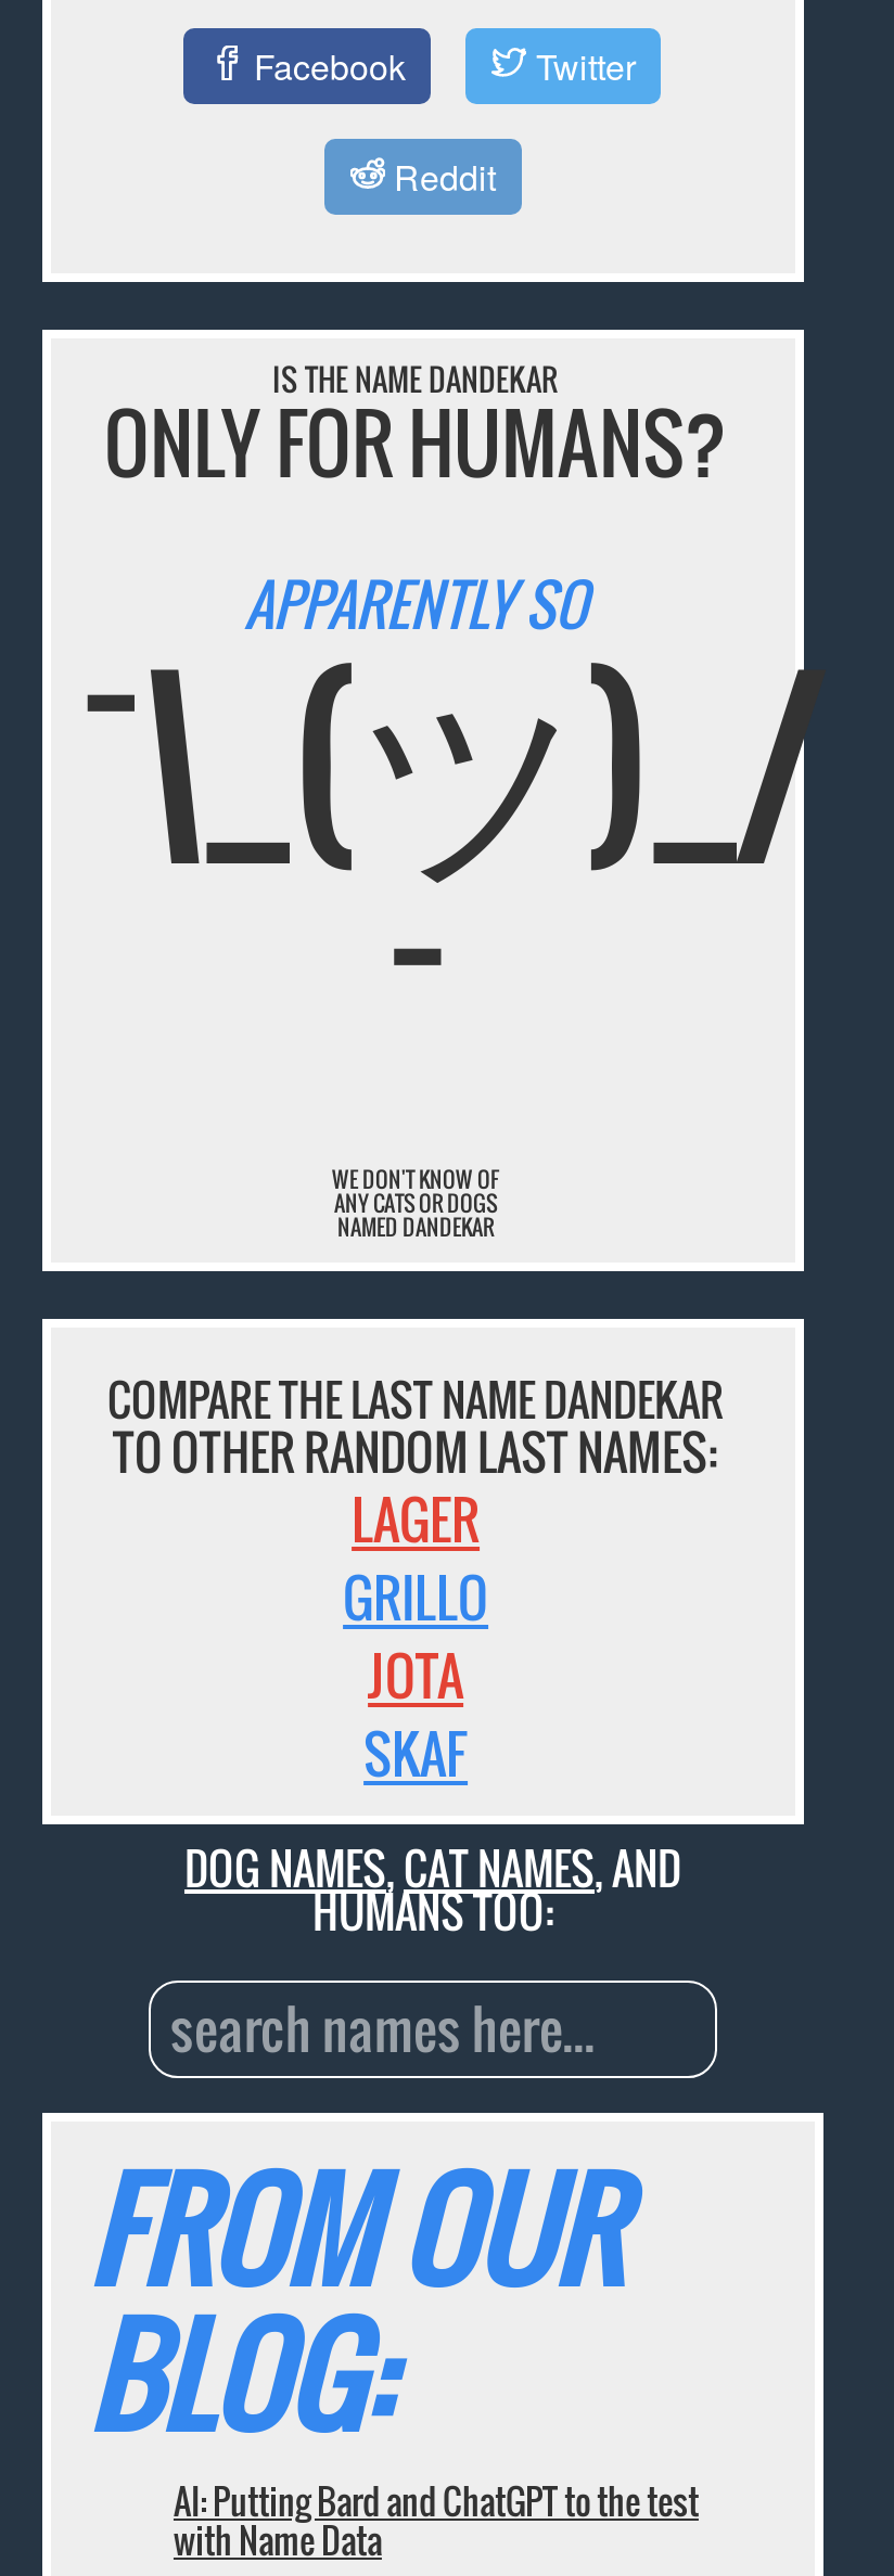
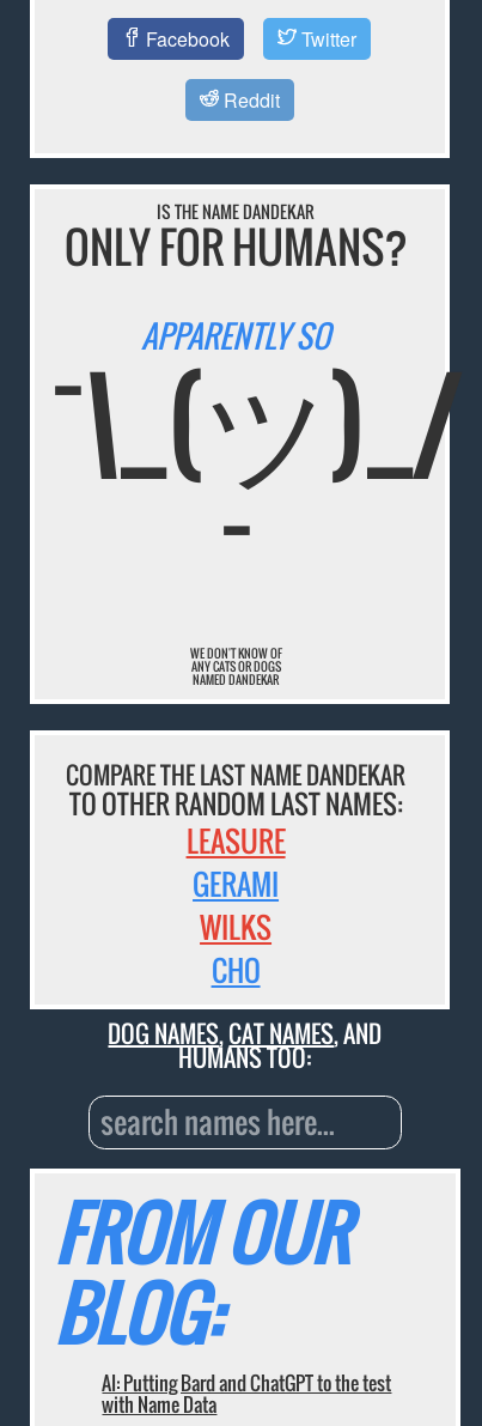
[343,1480,488,1792] LAGER | GRILLO | JOTA | SKAF -> [186,819,285,992] LEASURE | GERAMI | WILKS | CHO

